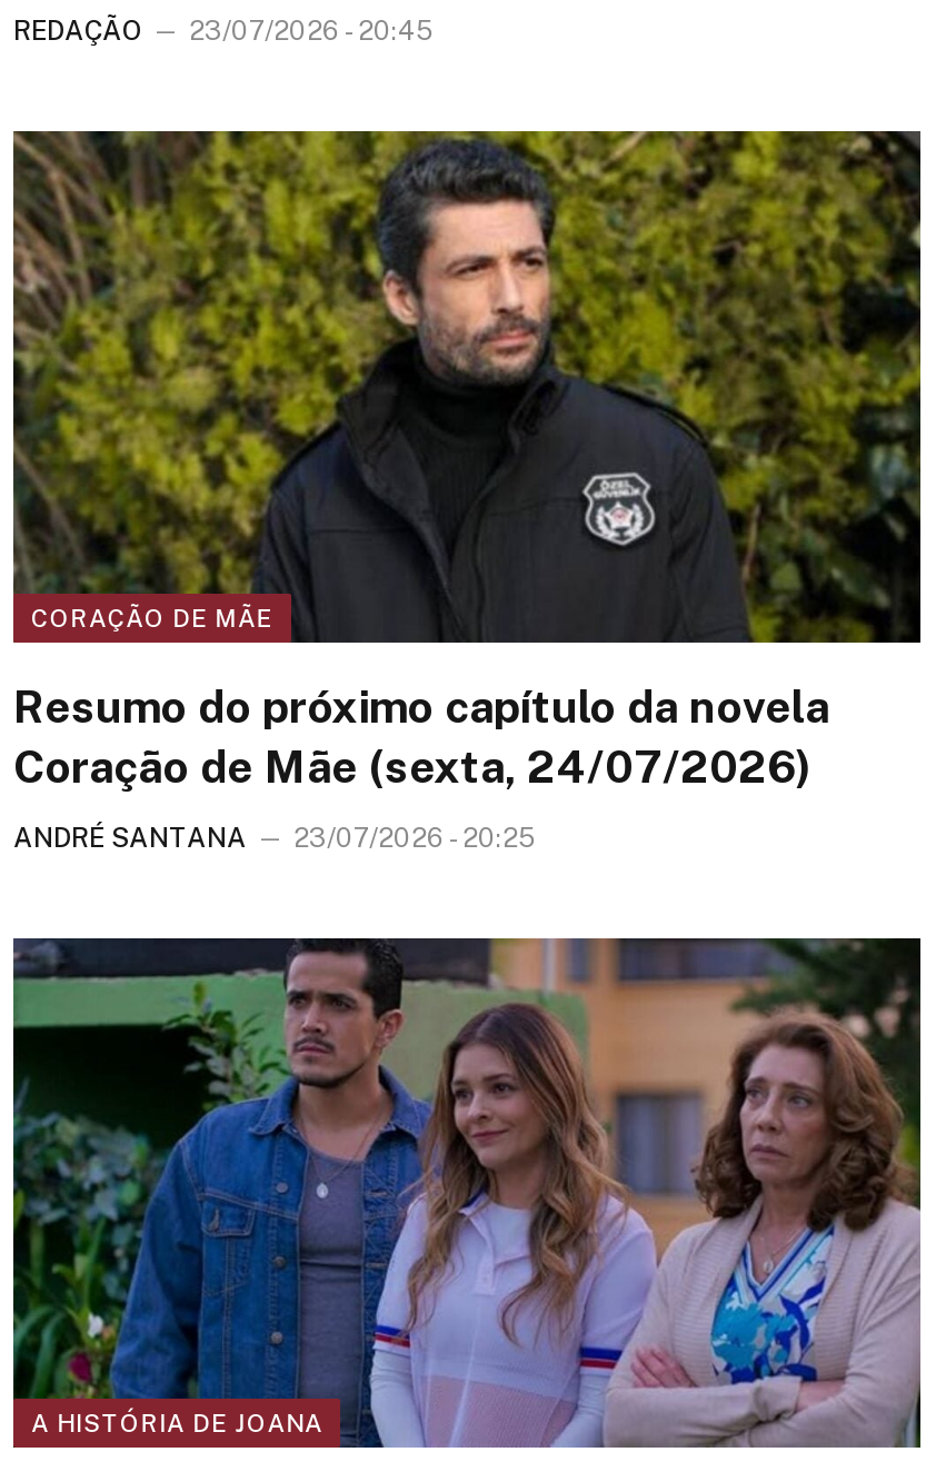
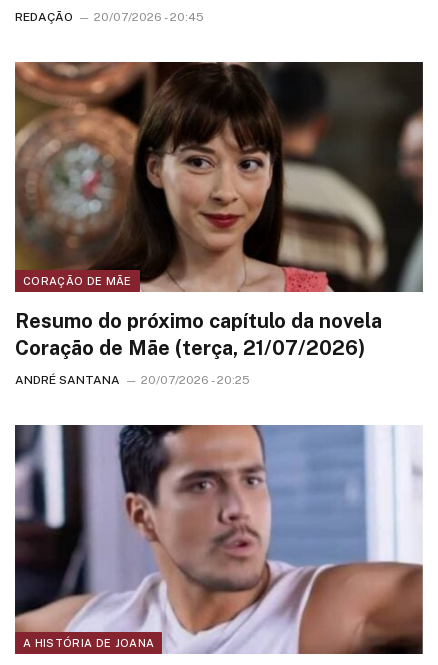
[13,16,434,47] REDAÇÃO 23/07/2026 - 20:45 -> [15,10,204,24] REDAÇÃO 20/07/2026 - 20:45
[11,129,923,645] [image] -> [14,61,424,293] [image]
[13,739,811,793] Coração de Mãe (sexta, 24/07/2026) -> [15,335,365,359] Coração de Mãe (terça, 21/07/2026)
[13,822,536,853] ANDRÉ SANTANA 23/07/2026 - 20:25 -> [15,372,250,386] ANDRÉ SANTANA 20/07/2026 - 20:25
[11,936,923,1450] [image] -> [14,424,423,655] [image]

